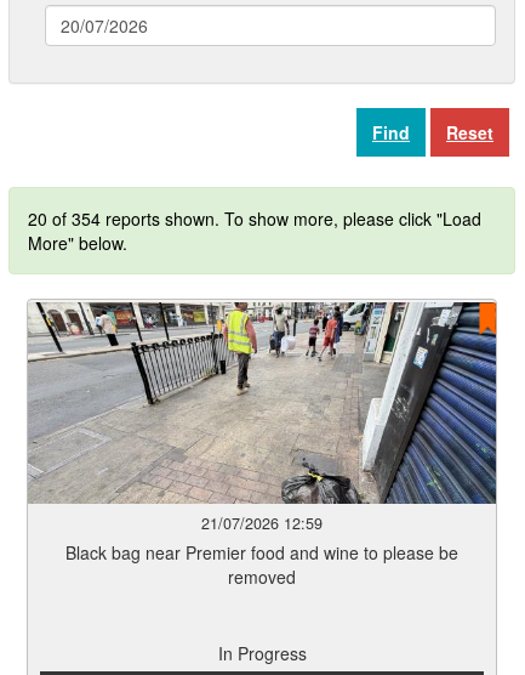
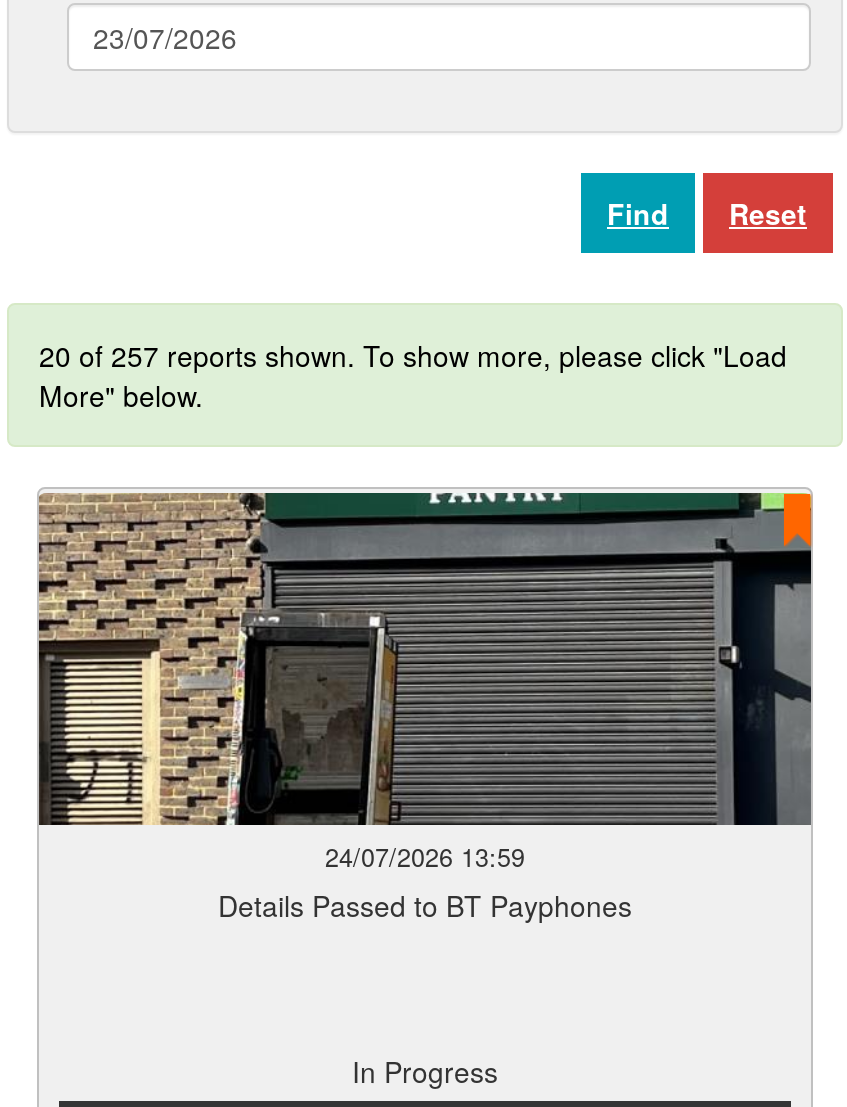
[28,206,481,231] 20 of 354 reports shown. To show more, please click "Load -> [39,335,787,375] 20 of 257 reports shown. To show more, please click "Load
[27,301,497,589] [image] | 21/07/2026 12:59 | Black bag near Premier food and wine to please be | removed -> [37,491,813,925] [image] | 24/07/2026 13:59 | Details Passed to BT Payphones

